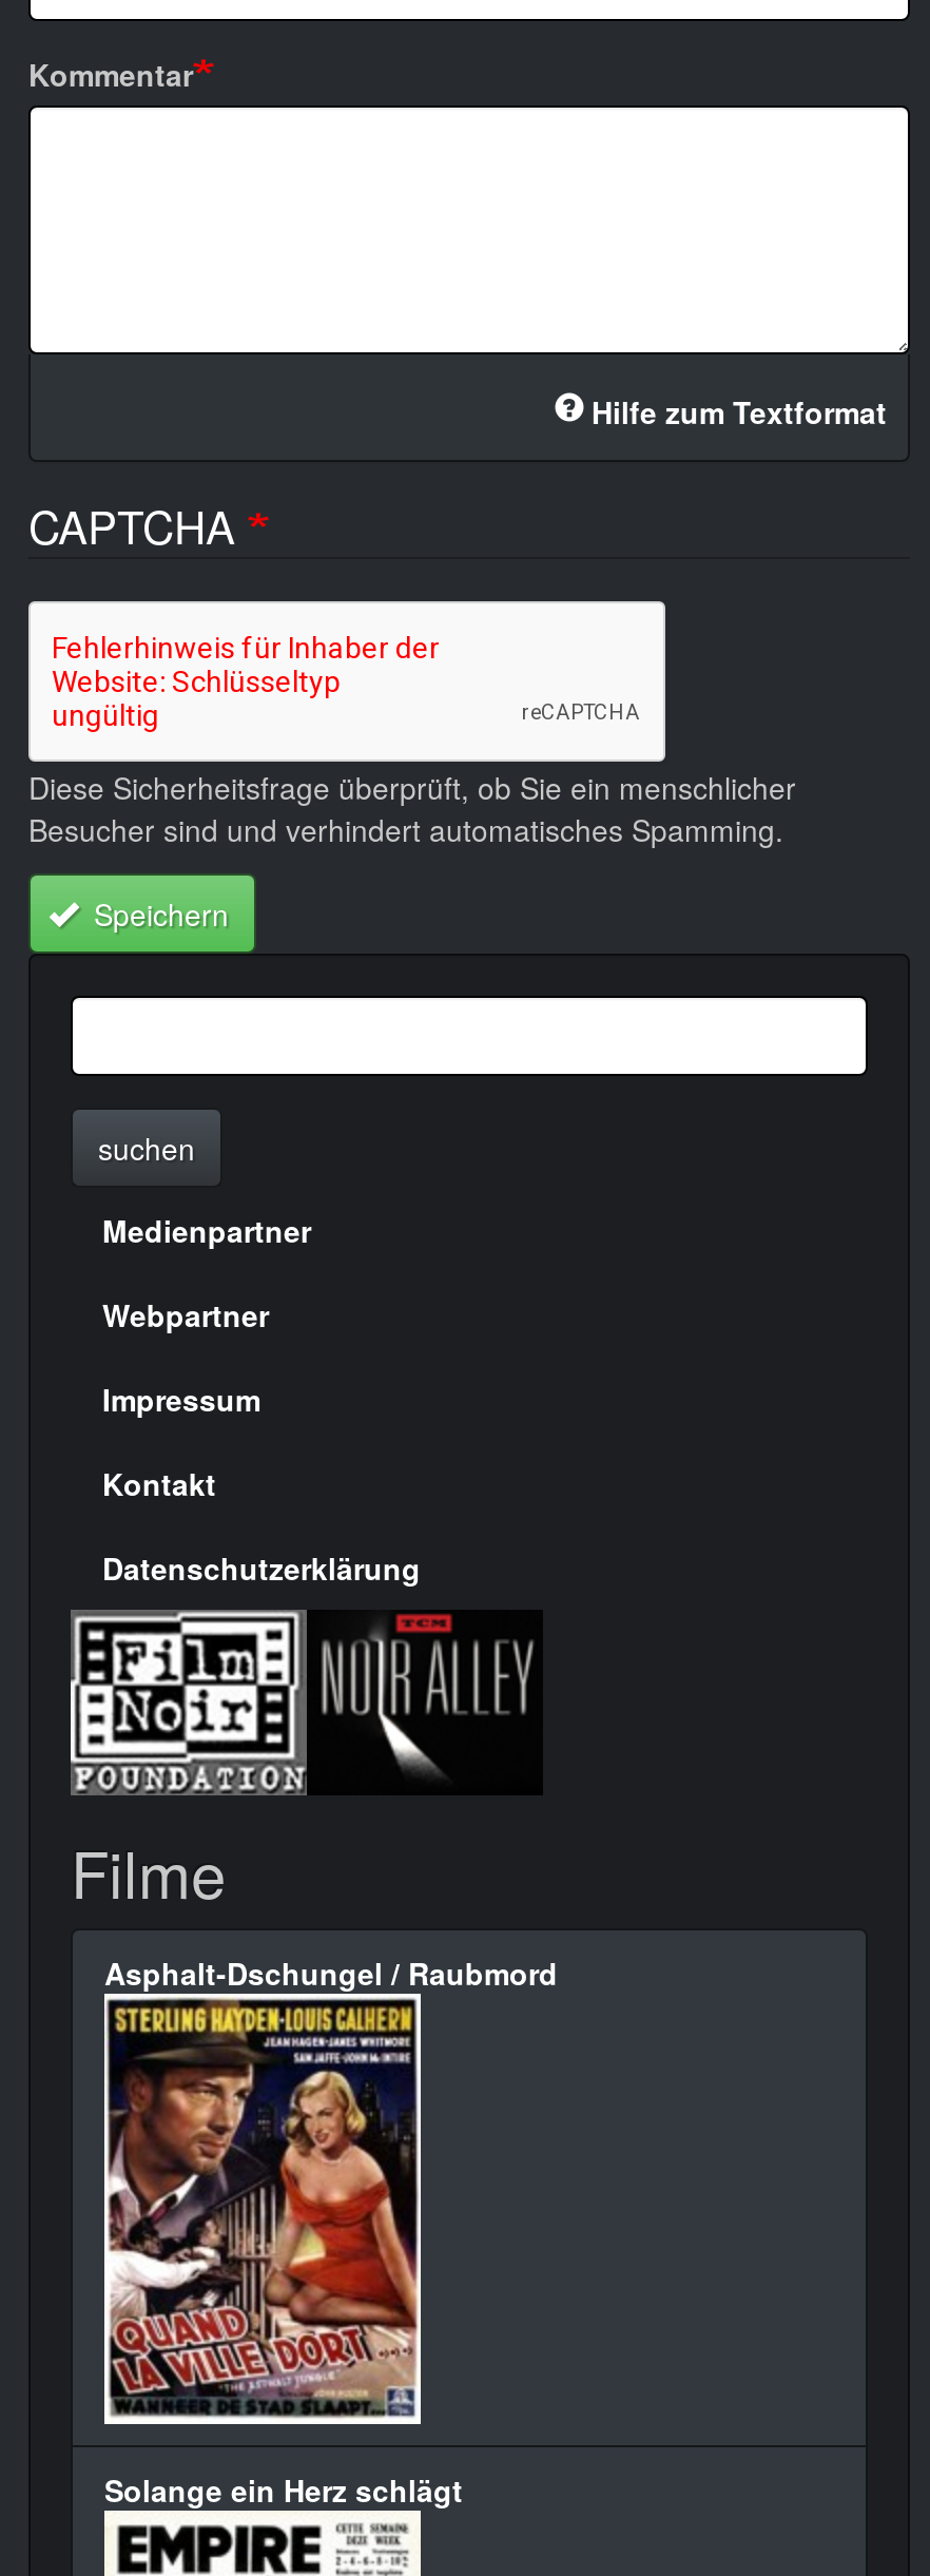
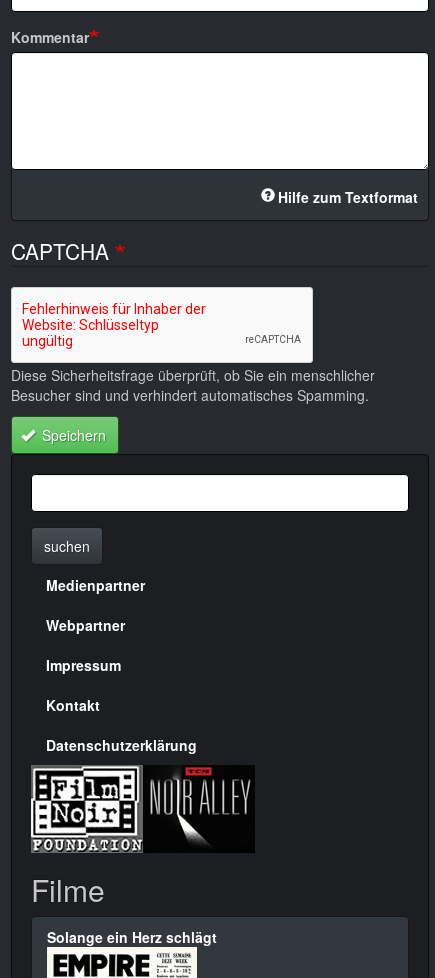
[104,1951,558,1993] Asphalt-Dschungel / Raubmord -> none
[104,2008,421,2428] [image] -> none

